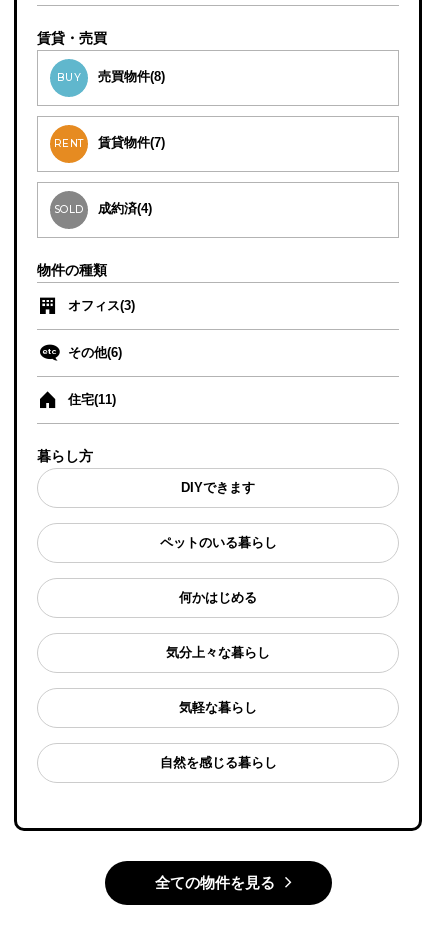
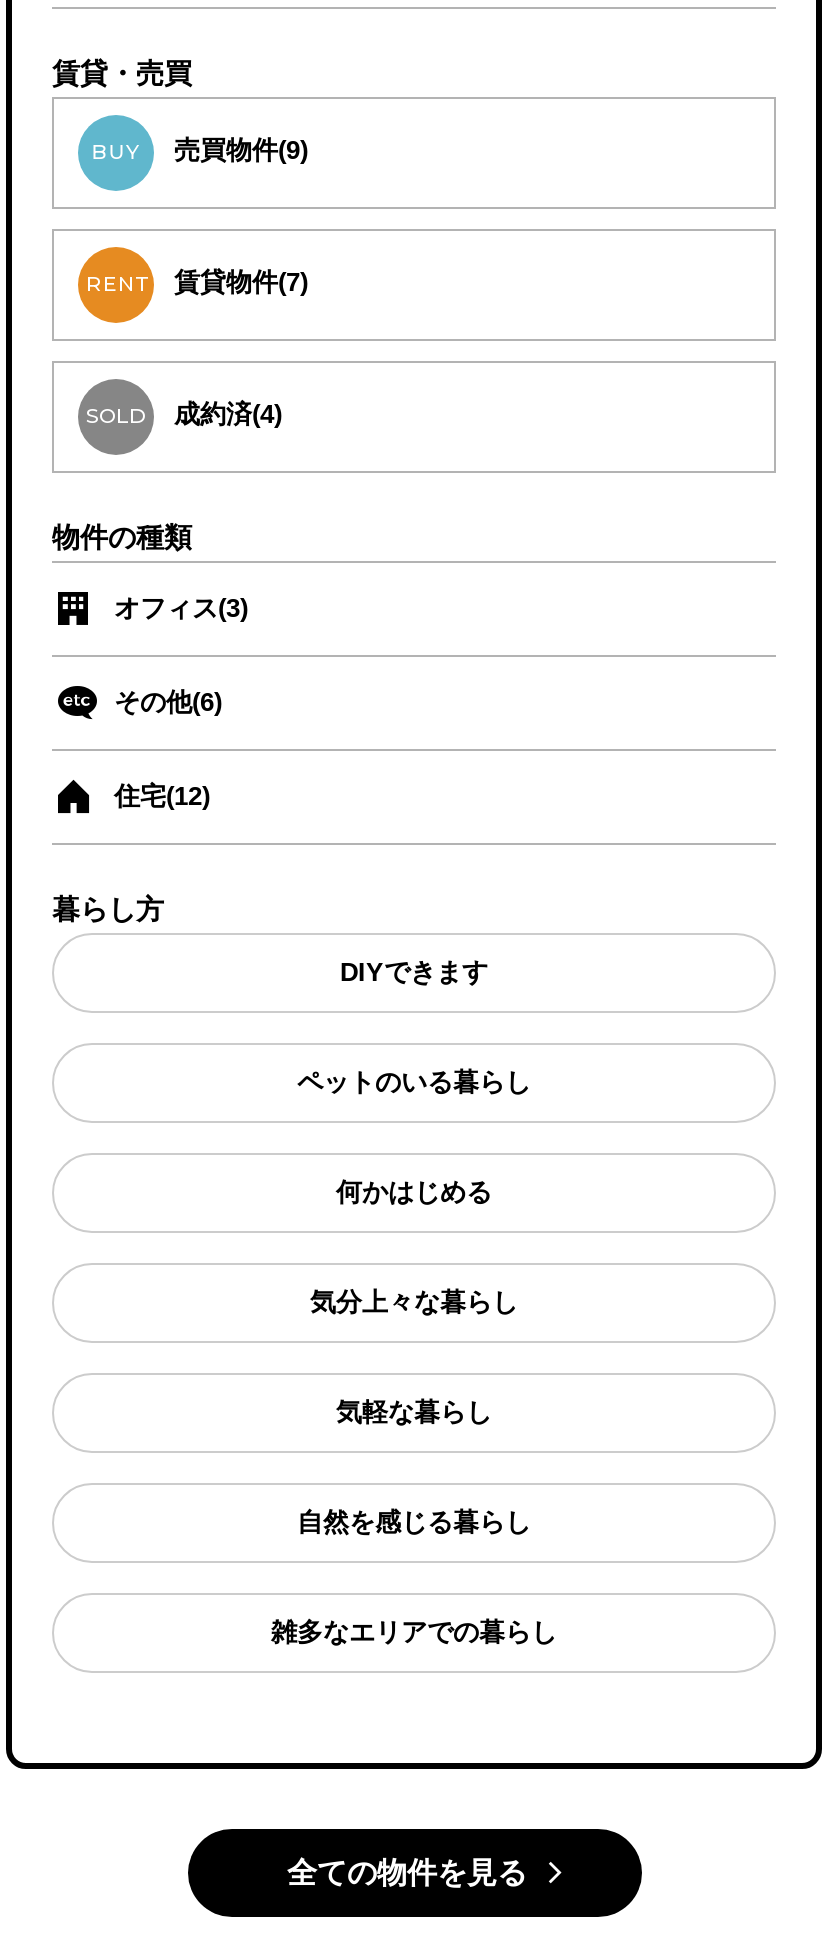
[57,69,165,84] BUY 売買物件(8) -> [91,135,308,165] BUY 売買物件(9)
[68,392,116,407] 住宅(11) -> [114,781,210,811] 住宅(12)
none -> [271,1617,557,1647] 雑多なエリアでの暮らし

